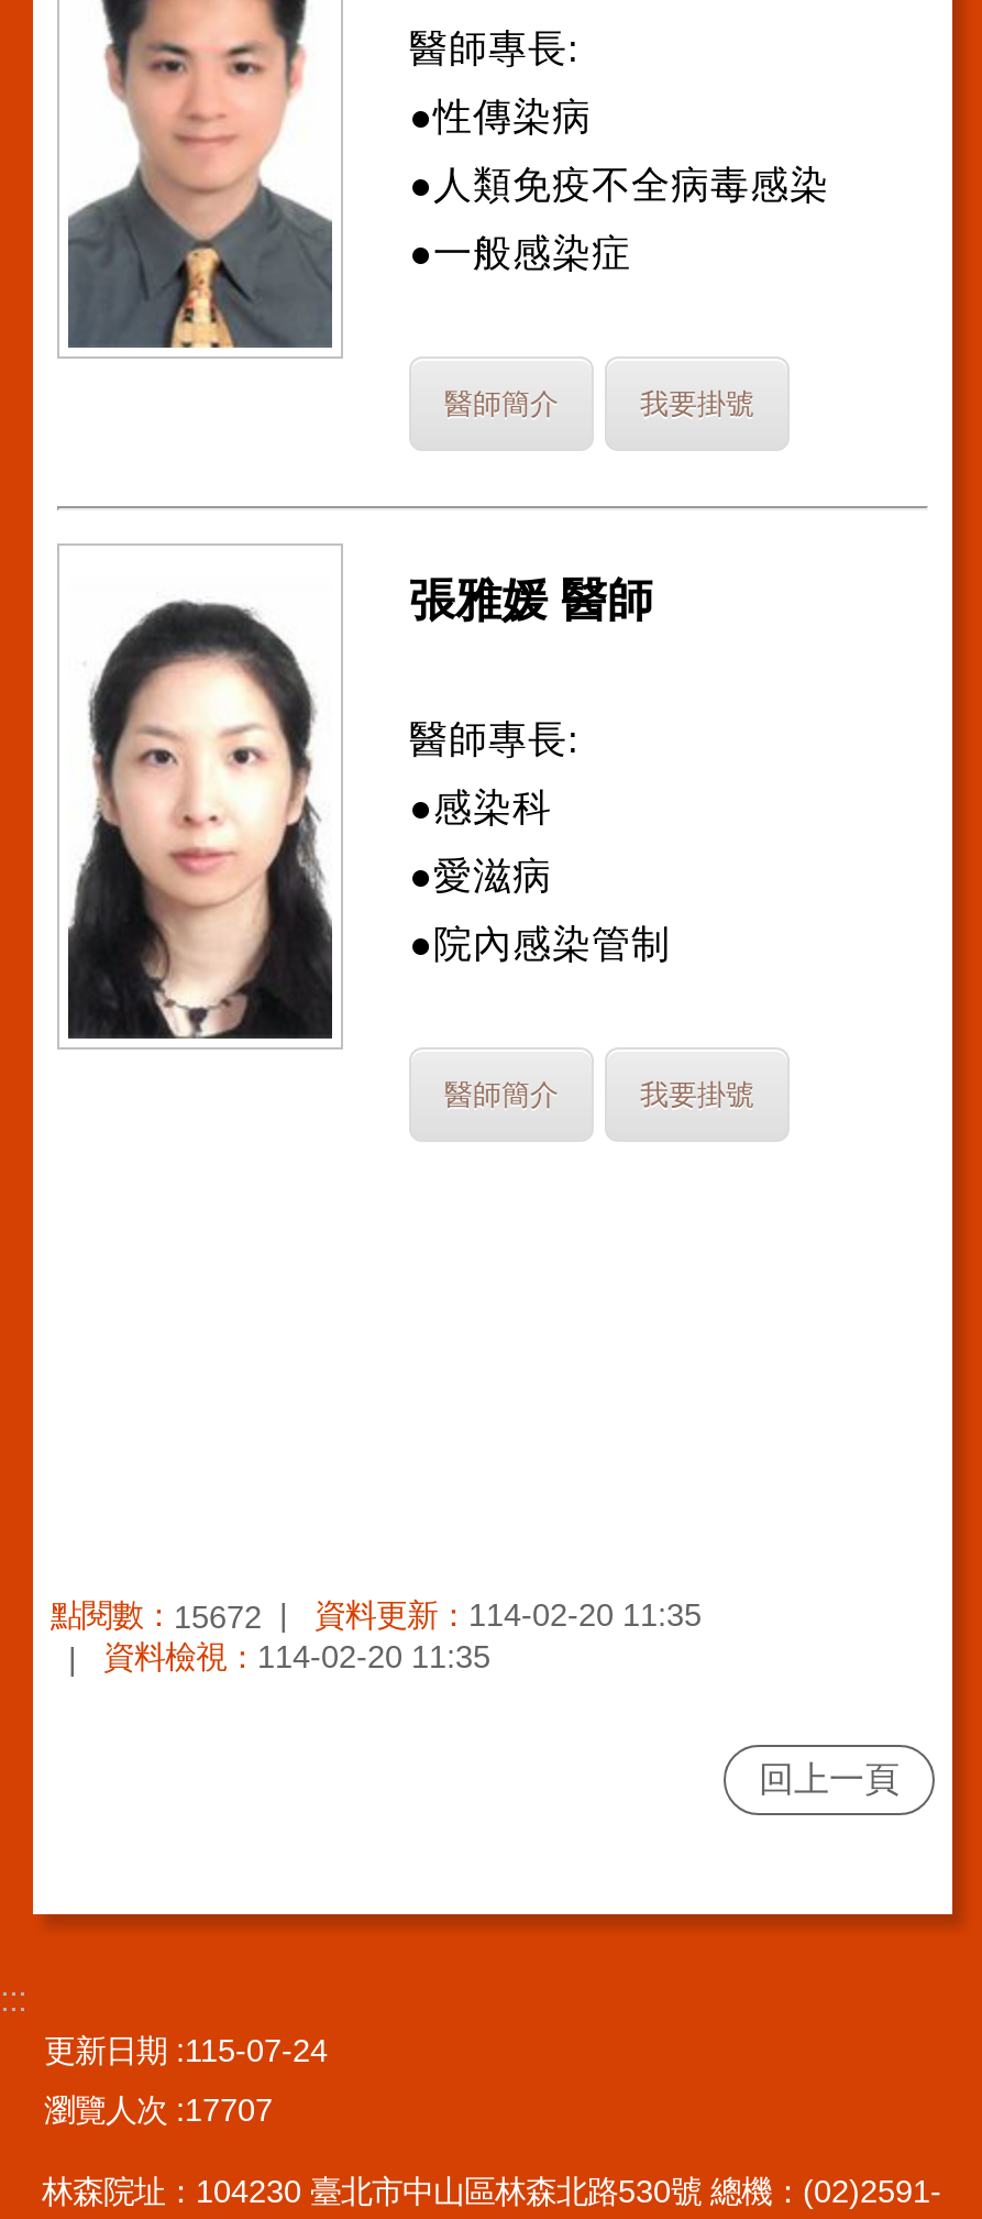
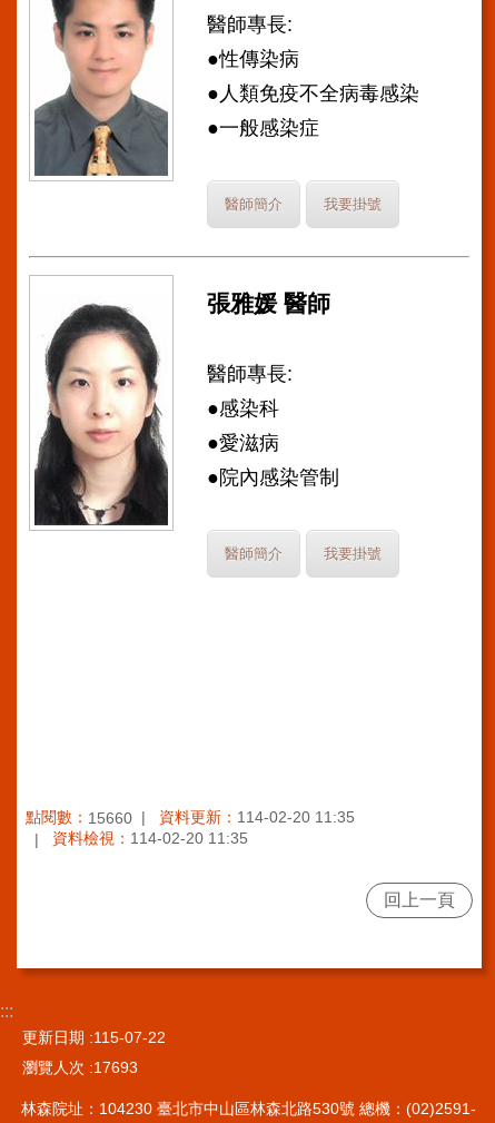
[51,1597,702,1635] 點閱數：15672 資料更新：114-02-20 11:35 -> [26,808,355,827] 點閱數：15660 資料更新：114-02-20 11:35
[44,2034,328,2069] 更新日期 115-07-24 -> [22,1029,166,1047] 更新日期 115-07-22
[44,2093,273,2129] 瀏覽人次 17707 -> [22,1059,138,1077] 瀏覽人次 17693

